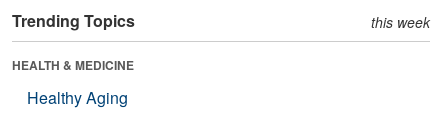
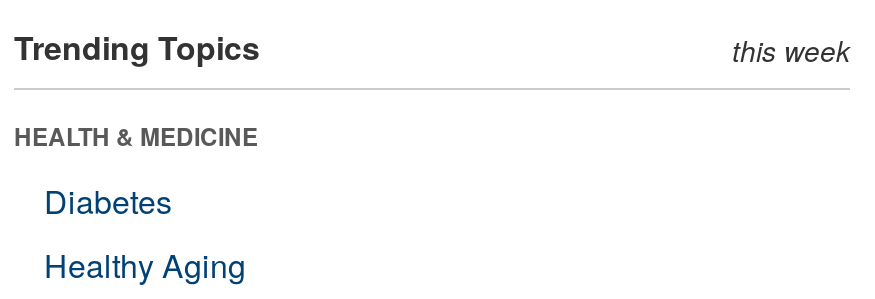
none -> [44,178,172,224] Diabetes

